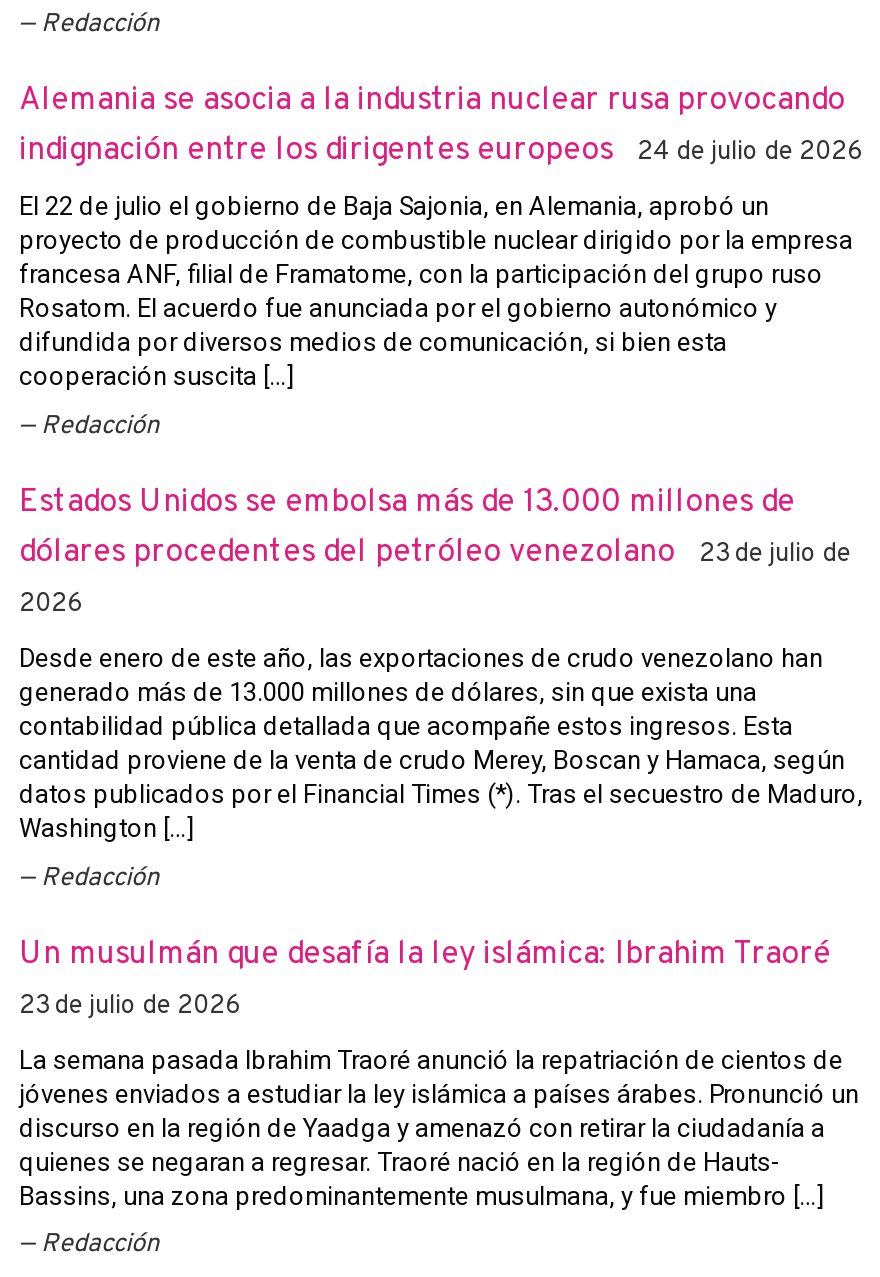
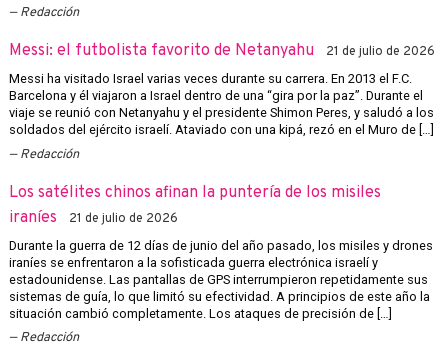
[19,81,863,171] Alemania se asocia a la industria nuclear rusa provocando | indignación entre los dirigentes europeos | 24 de julio de 2026 -> [9,41,435,61] Messi: el futbolista favorito de Netanyahu | 21 de julio de 2026
[19,191,853,391] El 22 de julio el gobierno de Baja Sajonia, en Alemania, aprobó un | proyecto de producción de combustible nuclear dirigido por la empresa | francesa ANF, filial de Framatome, con la participación del grupo ruso | Rosatom. El acuerdo fue anunciada por el gobierno autonómico y | difundida por diversos medios de comunicación, si bien esta | cooperación suscita […] -> [9,71,434,137] Messi ha visitado Israel varias veces durante su carrera. En 2013 el F.C. | Barcelona y él viajaron a Israel dentro de una “gira por la paz”. Durante el | viaje se reunió con Netanyahu y el presidente Shimon Peres, y saludó a los | soldados del ejército israelí. Ataviado con una kipá, rezó en el Muro de […]
[19,482,863,1210] Estados Unidos se embolsa más de 13.000 millones de | dólares procedentes del petróleo venezolano | 23 de julio de | 2026 | Desde enero de este año, las exportaciones de crudo venezolano han | generado más de 13.000 millones de dólares, sin que exista una | contabilidad pública detallada que acompañe estos ingresos. Esta | cantidad proviene de la venta de crudo Merey, Boscan y Hamaca, según | datos publicados por el Financial Times (*). Tras el secuestro de Maduro, | Washington […] | Redacción | Un musulmán que desafía la ley islámica: Ibrahim Traoré | 23 de julio de 2026 | La semana pasada Ibrahim Traoré anunció la repatriación de cientos de | jóvenes enviados a estudiar la ley islámica a países árabes. Pronunció un | discurso en la región de Yaadga y amenazó con retirar la ciudadanía a | quienes se negaran a regresar. Traoré nació en la región de Hauts- | Bassins, una zona predominantemente musulmana, y fue miembro […] -> [9,182,433,321] Los satélites chinos afinan la puntería de los misiles | iraníes | 21 de julio de 2026 | Durante la guerra de 12 días de junio del año pasado, los misiles y drones | iraníes se enfrentaron a la sofisticada guerra electrónica israelí y | estadounidense. Las pantallas de GPS interrumpieron repetidamente sus | sistemas de guía, lo que limitó su efectividad. A principios de este año la | situación cambió completamente. Los ataques de precisión de […]

